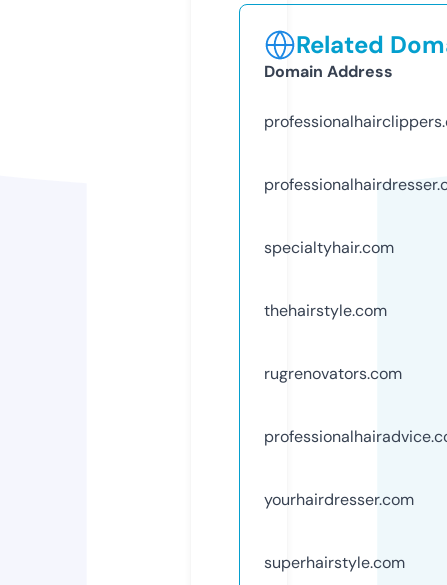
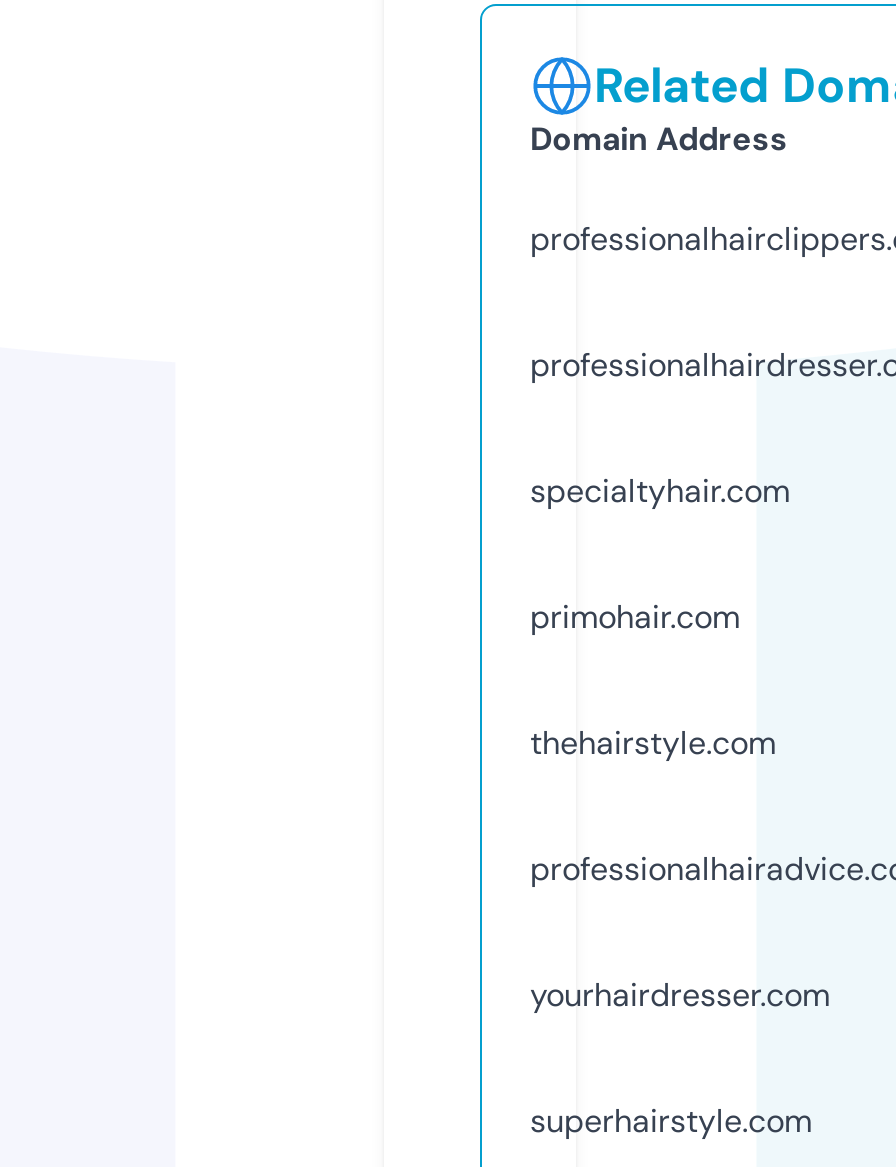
none -> [530,596,740,638] primohair.com
moved [264,300,387,321] -> [530,722,776,764]: thehairstyle.com
[264,363,402,384] rugrenovators.com -> none

